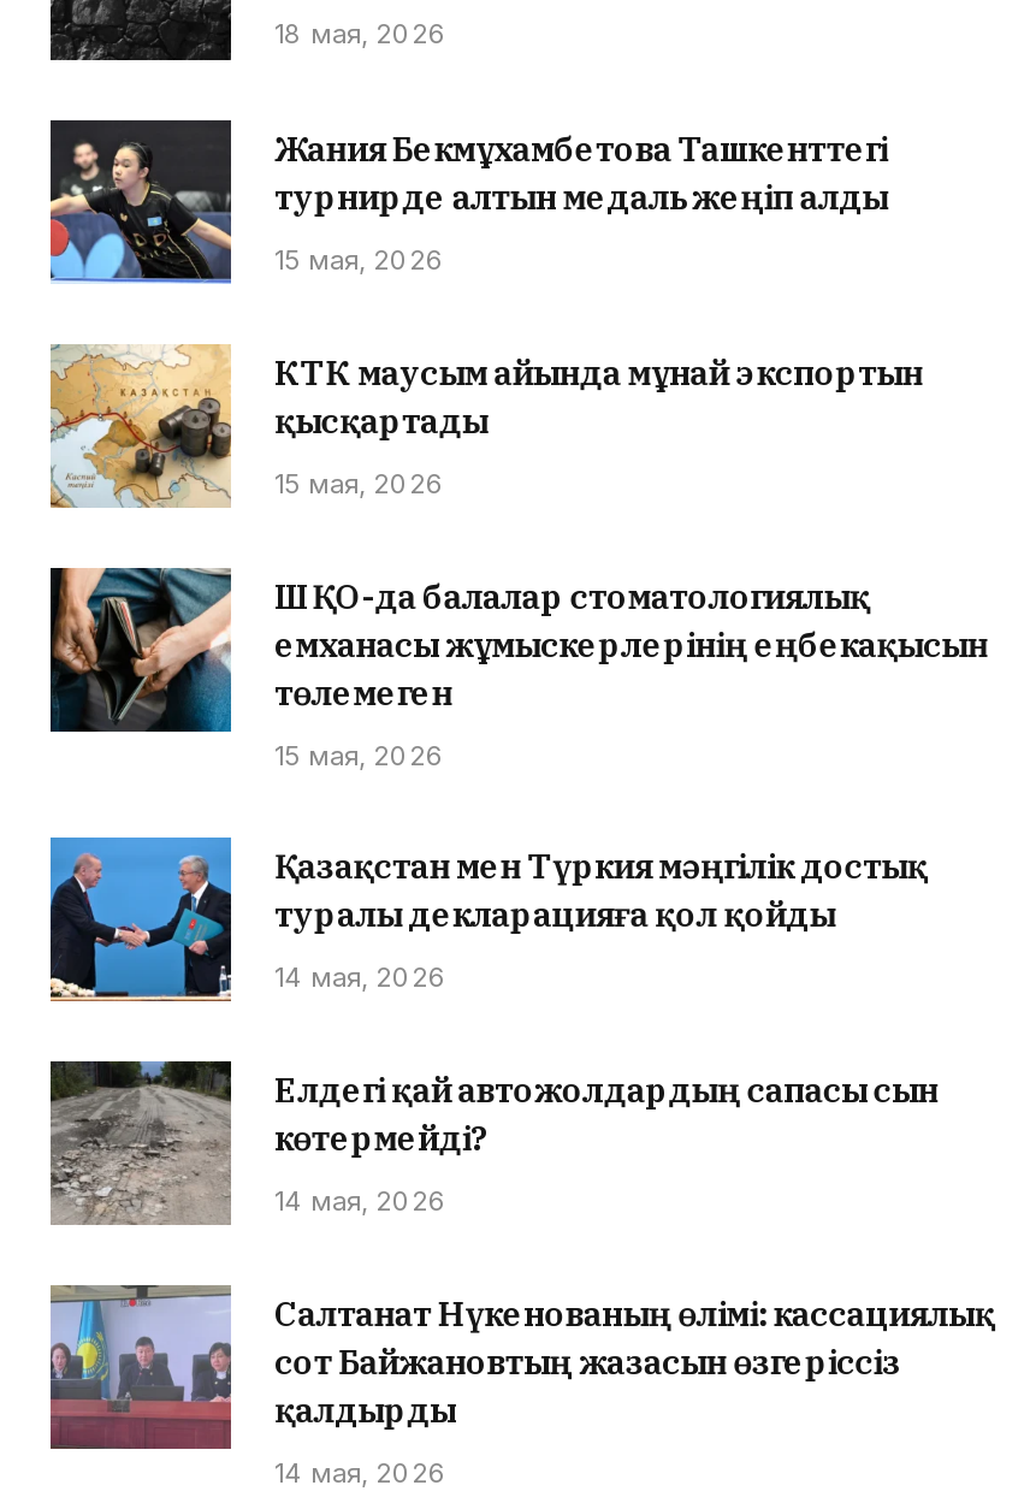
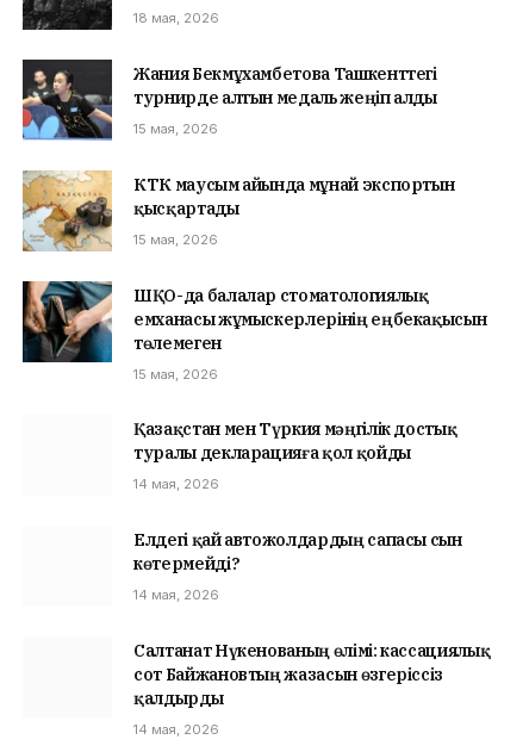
[48,835,233,1004] [image] -> none
[48,1059,233,1227] [image] -> none
[48,1283,233,1451] [image] -> none

